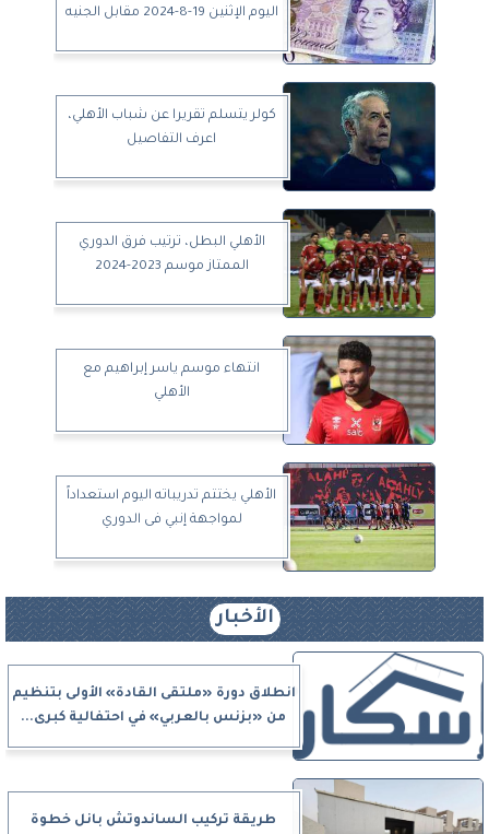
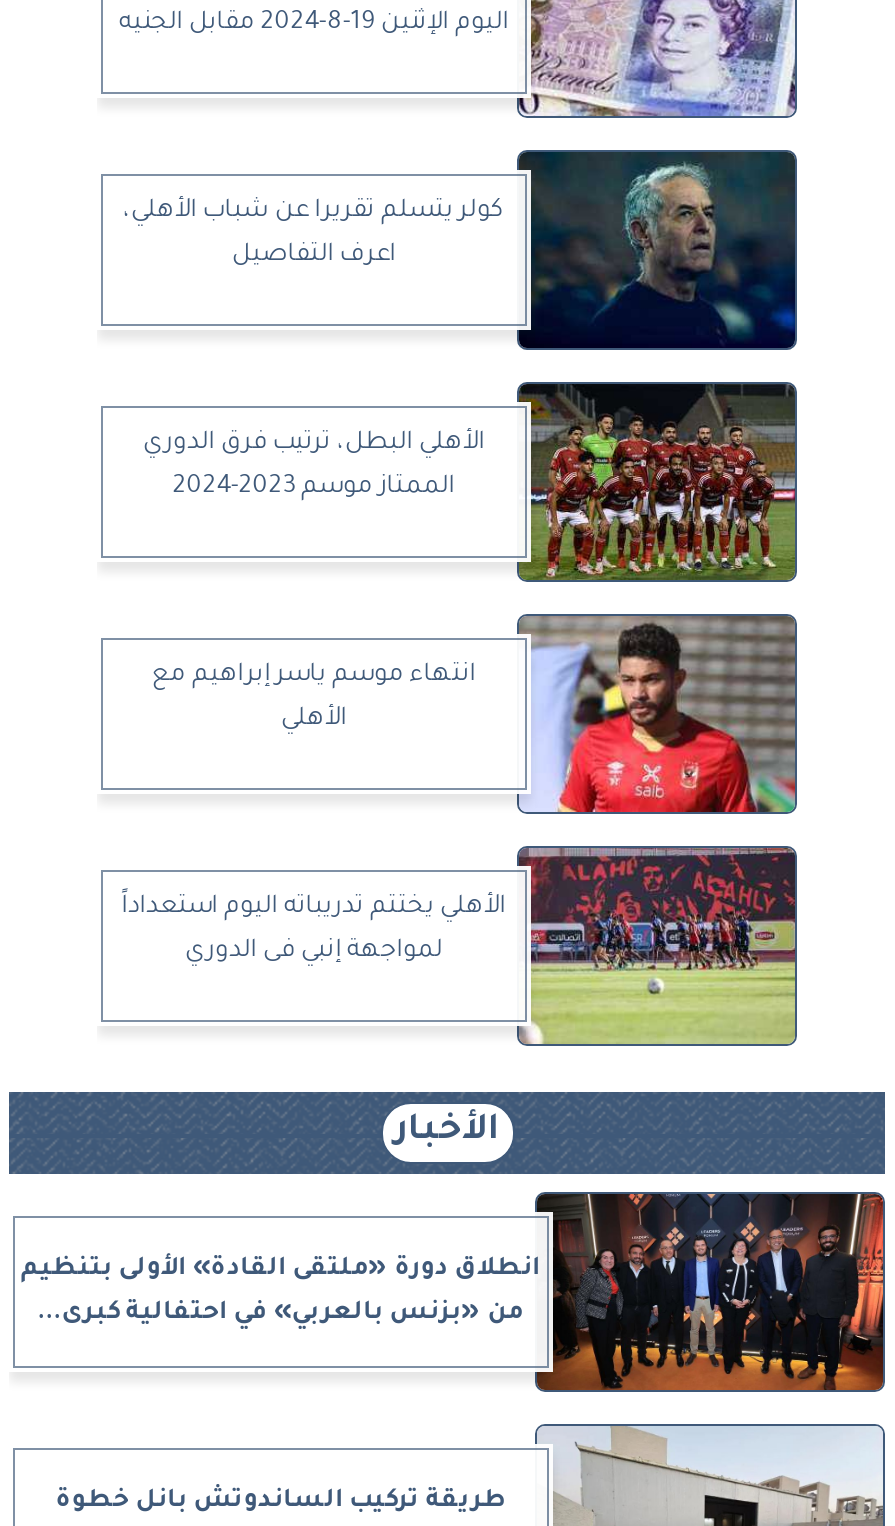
[294,651,484,761] [image] -> [535,1192,885,1392] [image]

